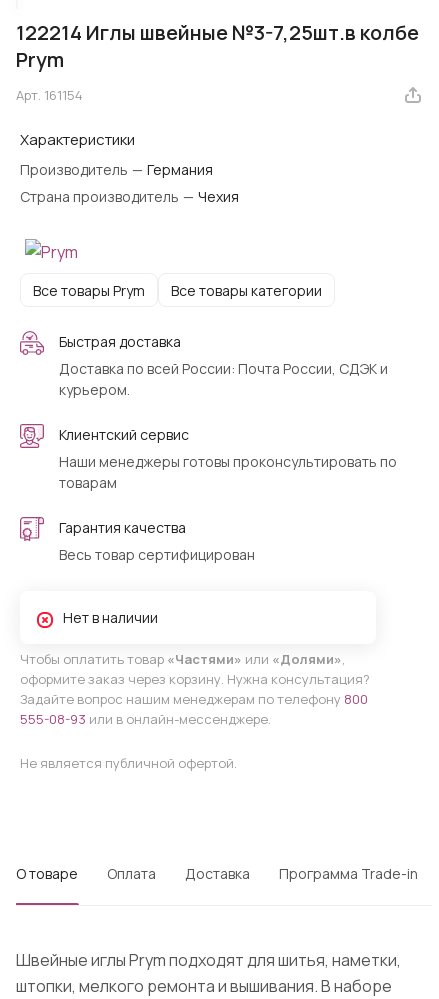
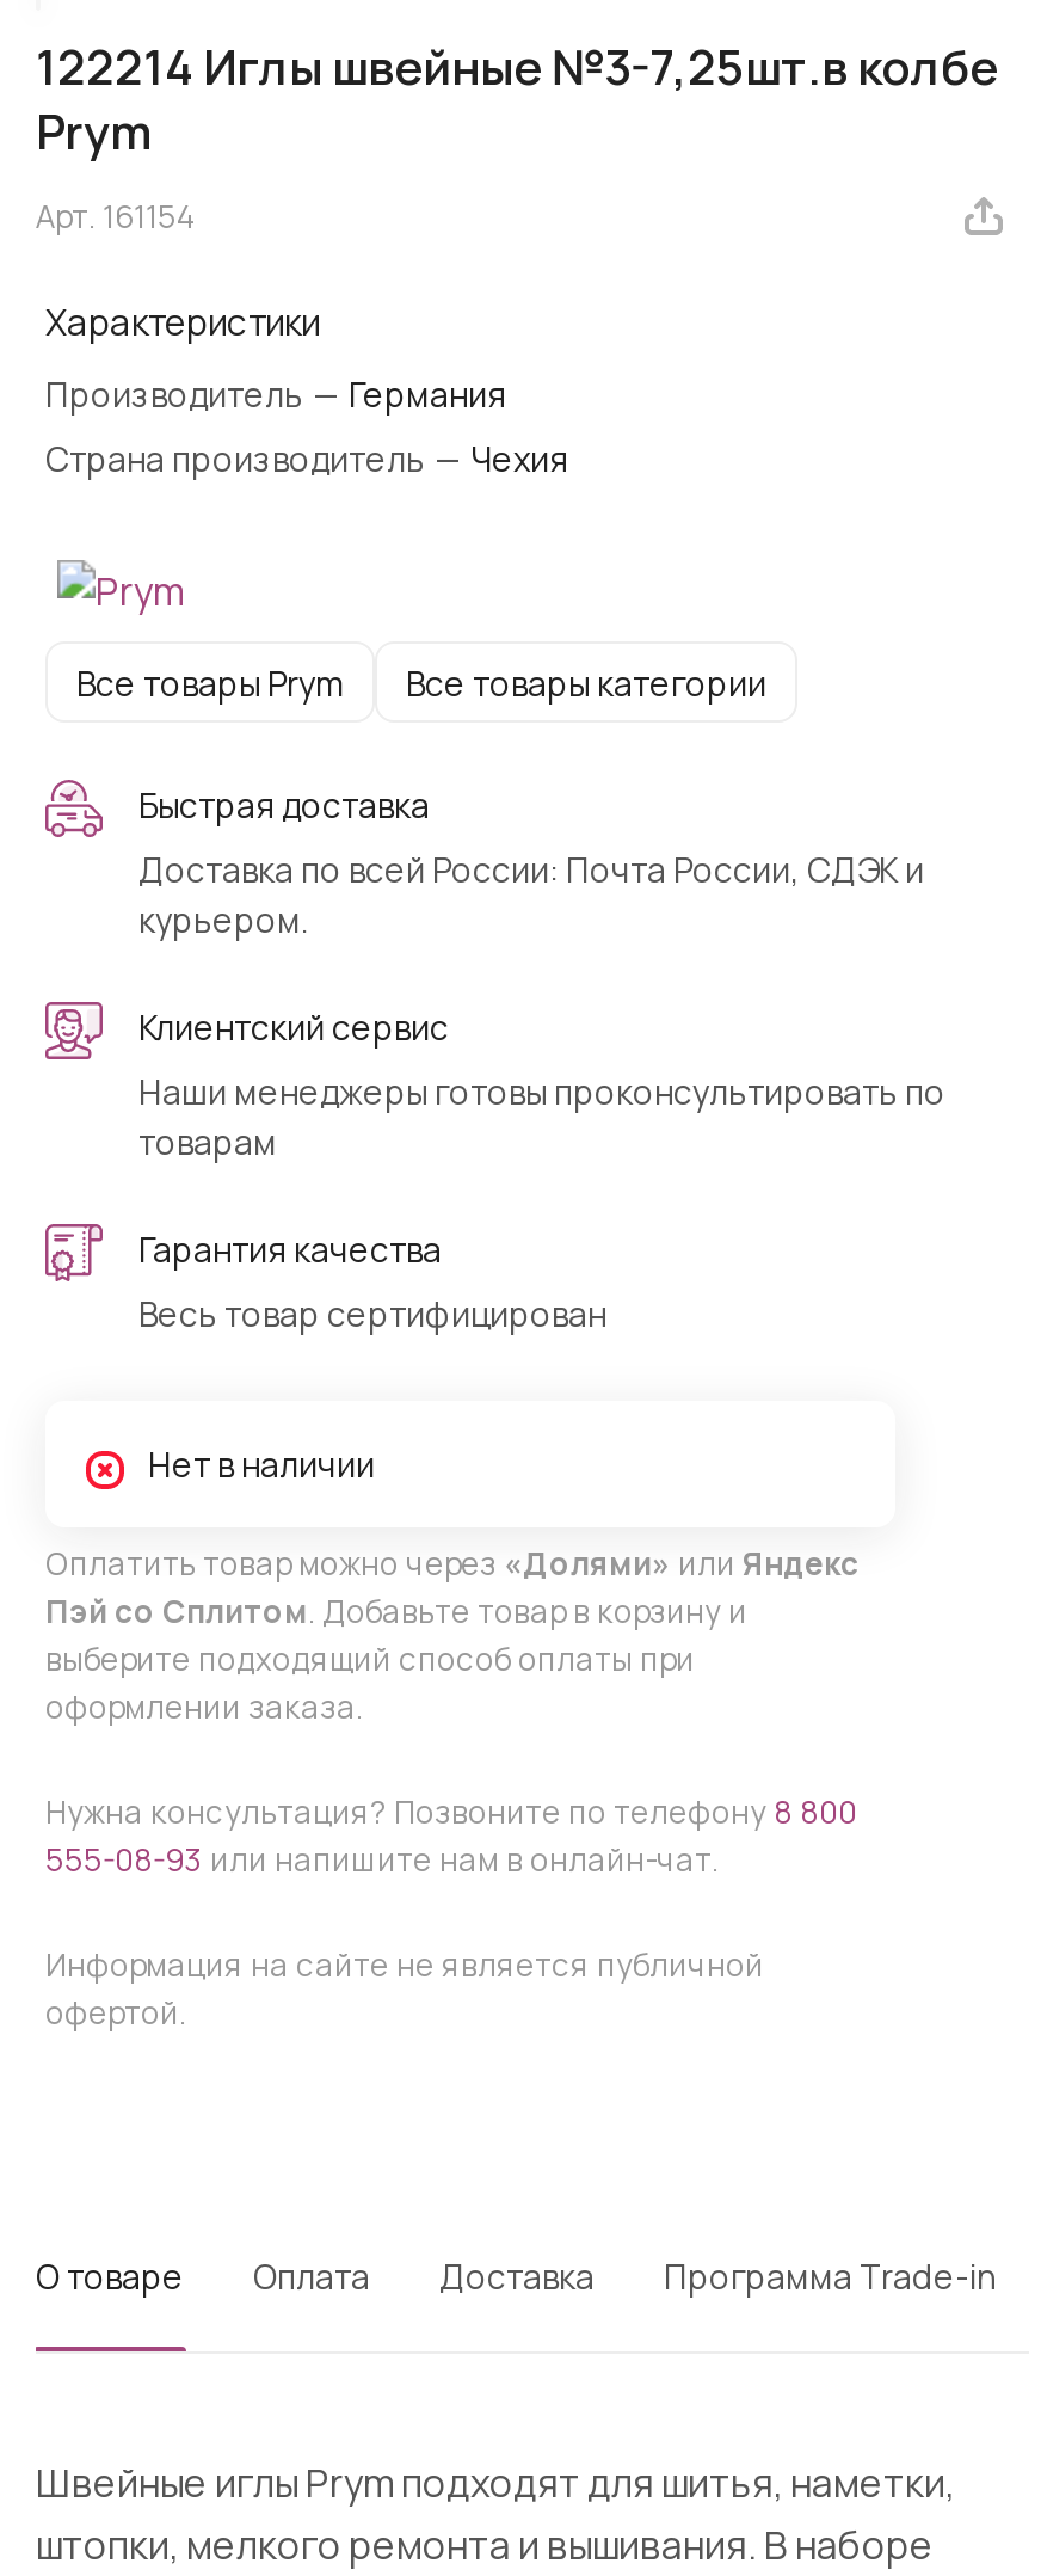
[20,650,370,772] Чтобы оплатить товар «Частями» или «Долями», | оформите заказ через корзину. Нужна консультация? | Задайте вопрос нашим менеджерам по телефону 800 | 555-08-93 или в онлайн-мессенджере. | Не является публичной офертой. -> [45,1543,860,2035] Оплатить товар можно через «Долями» или Яндекс | Пэй со Сплитом. Добавьте товар в корзину и | выберите подходящий способ оплаты при | оформлении заказа. | Нужна консультация? Позвоните по телефону 8 800 | 555-08-93 или напишите нам в онлайн-чат. | Информация на сайте не является публичной | офертой.

